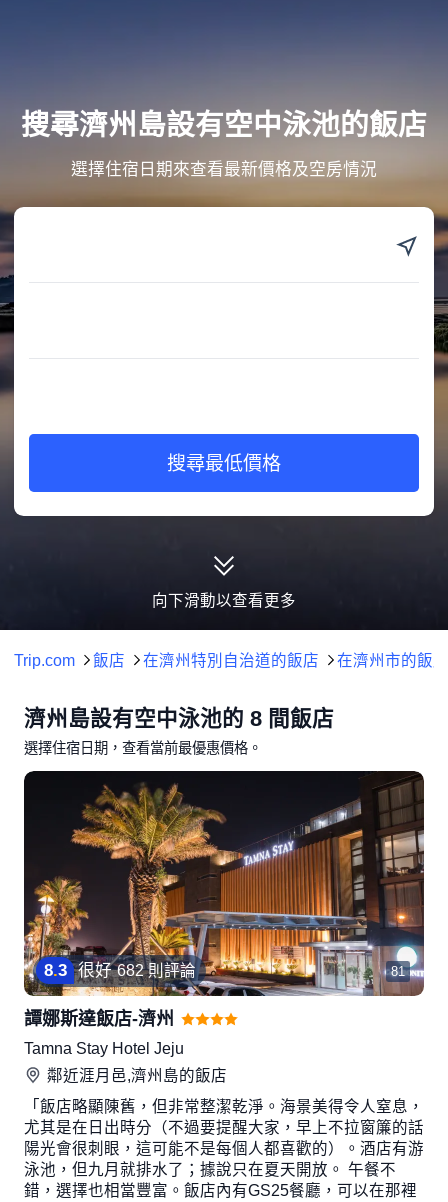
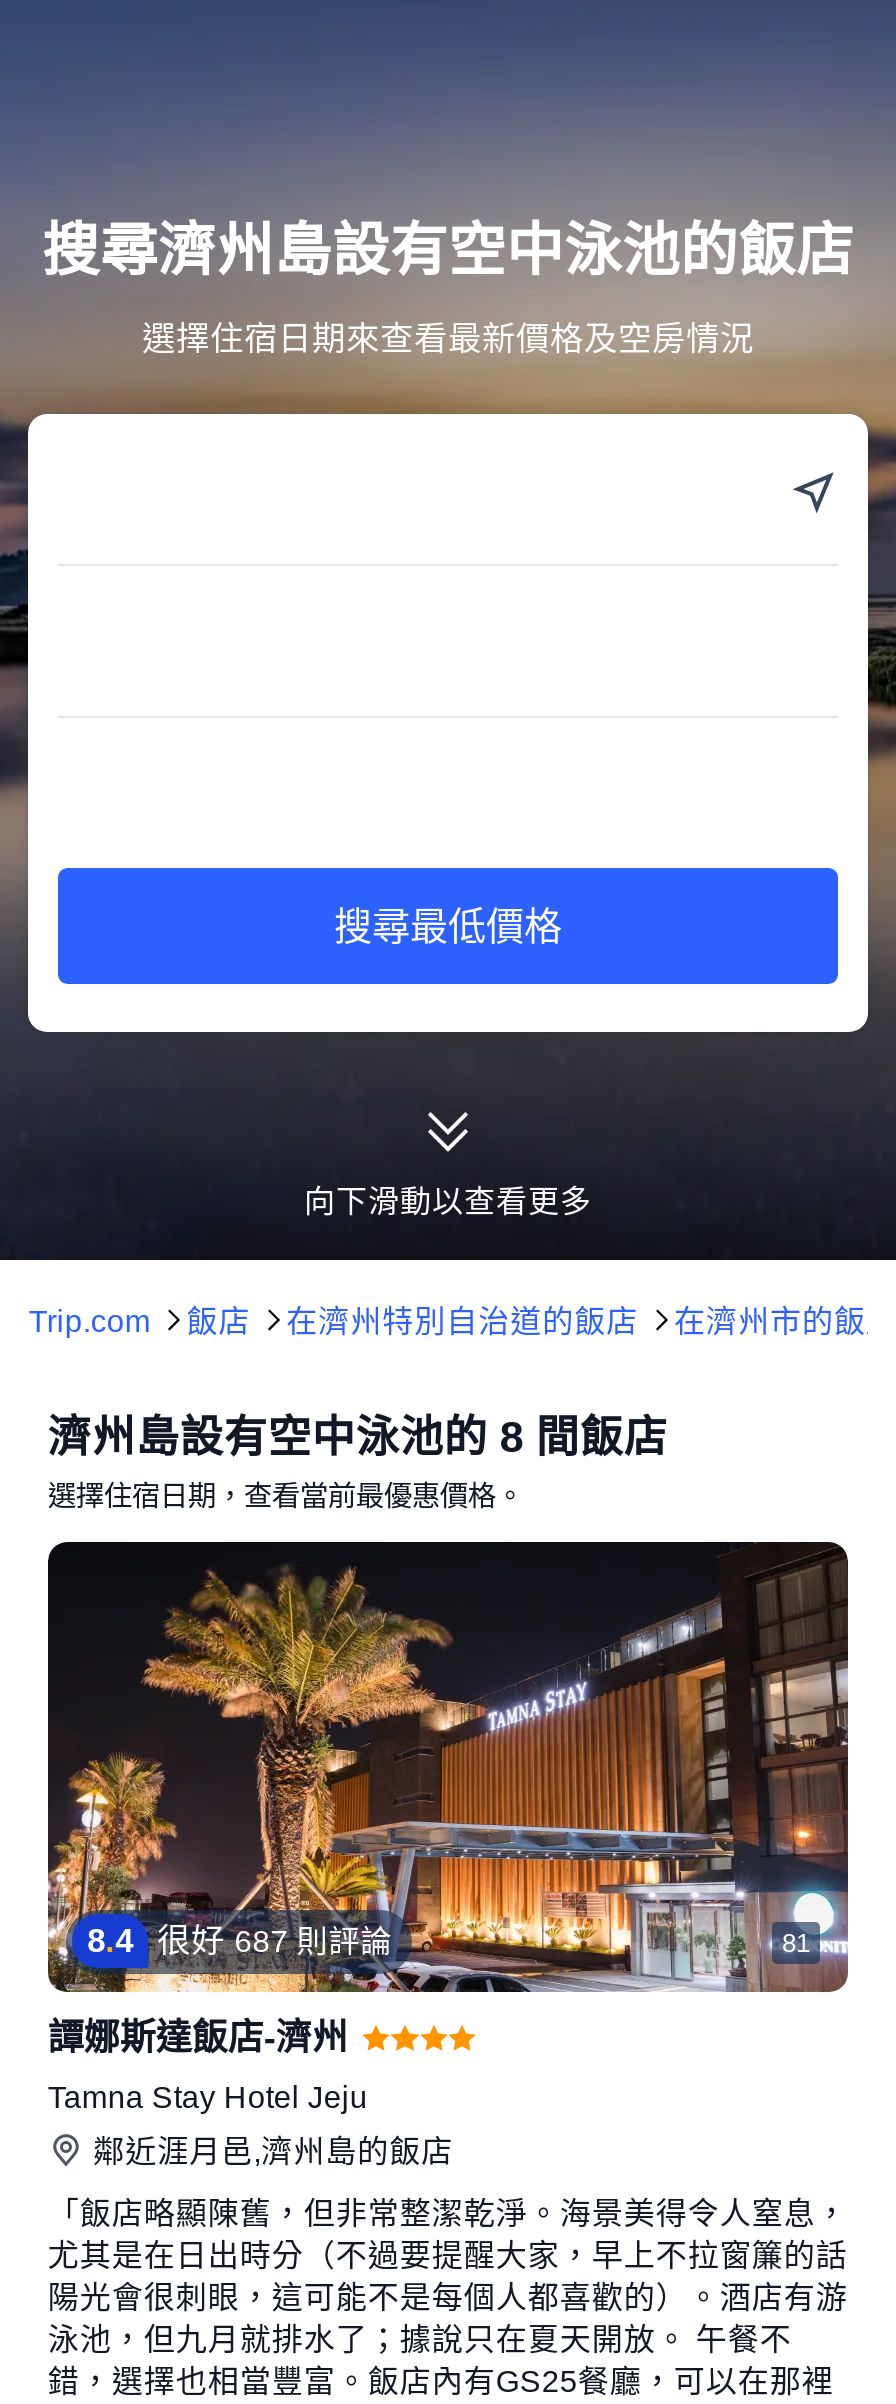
[44,961,67,980] 8.3 -> [87,1922,133,1960] 8.4
[78,961,196,980] 很好 682 則評論 -> [157,1922,392,1960] 很好 687 則評論

